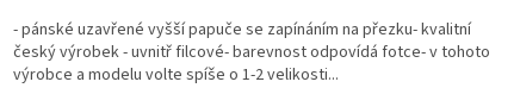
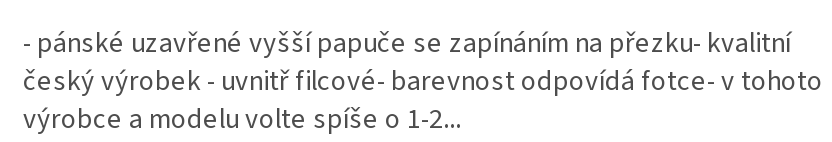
[13,63,339,87] výrobce a modelu volte spíše o 1-2 velikosti... -> [23,101,461,141] výrobce a modelu volte spíše o 1-2...

